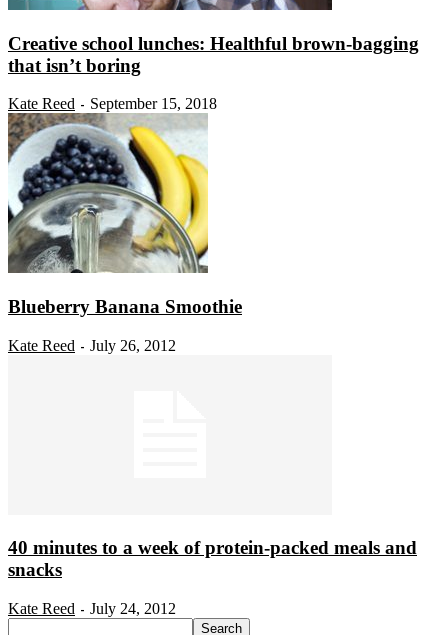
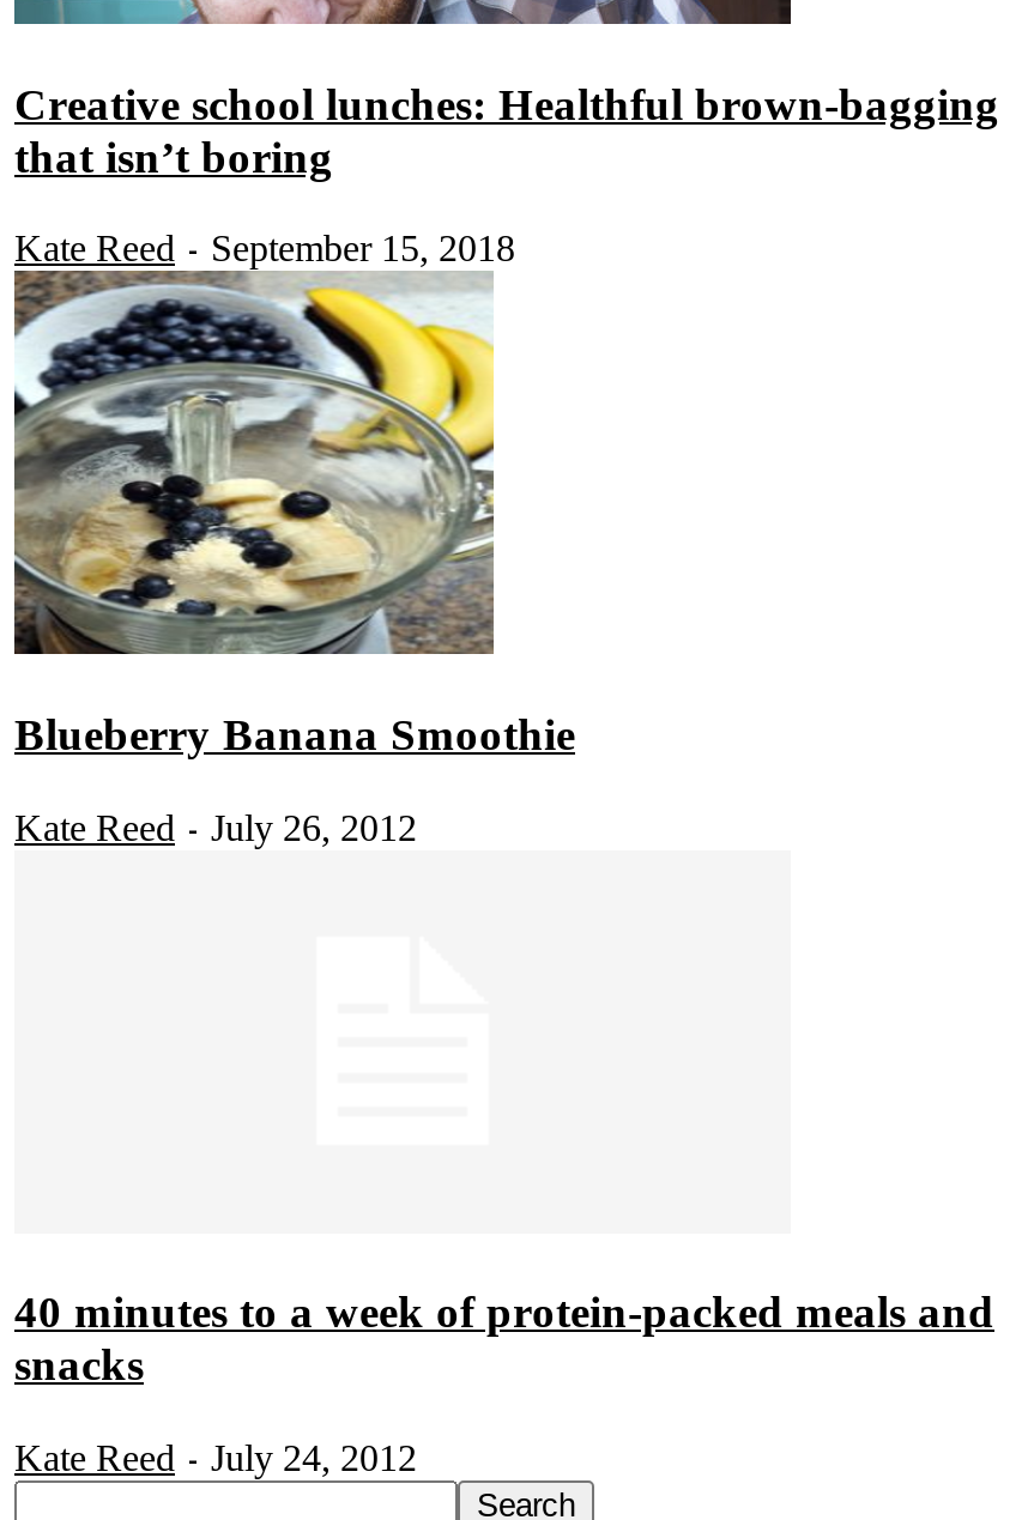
[7,118,209,274] [image] -> [12,283,496,656] [image]

